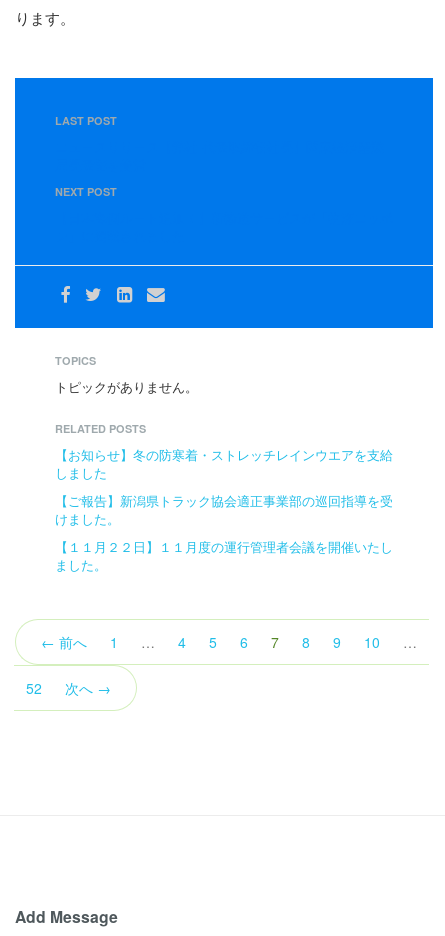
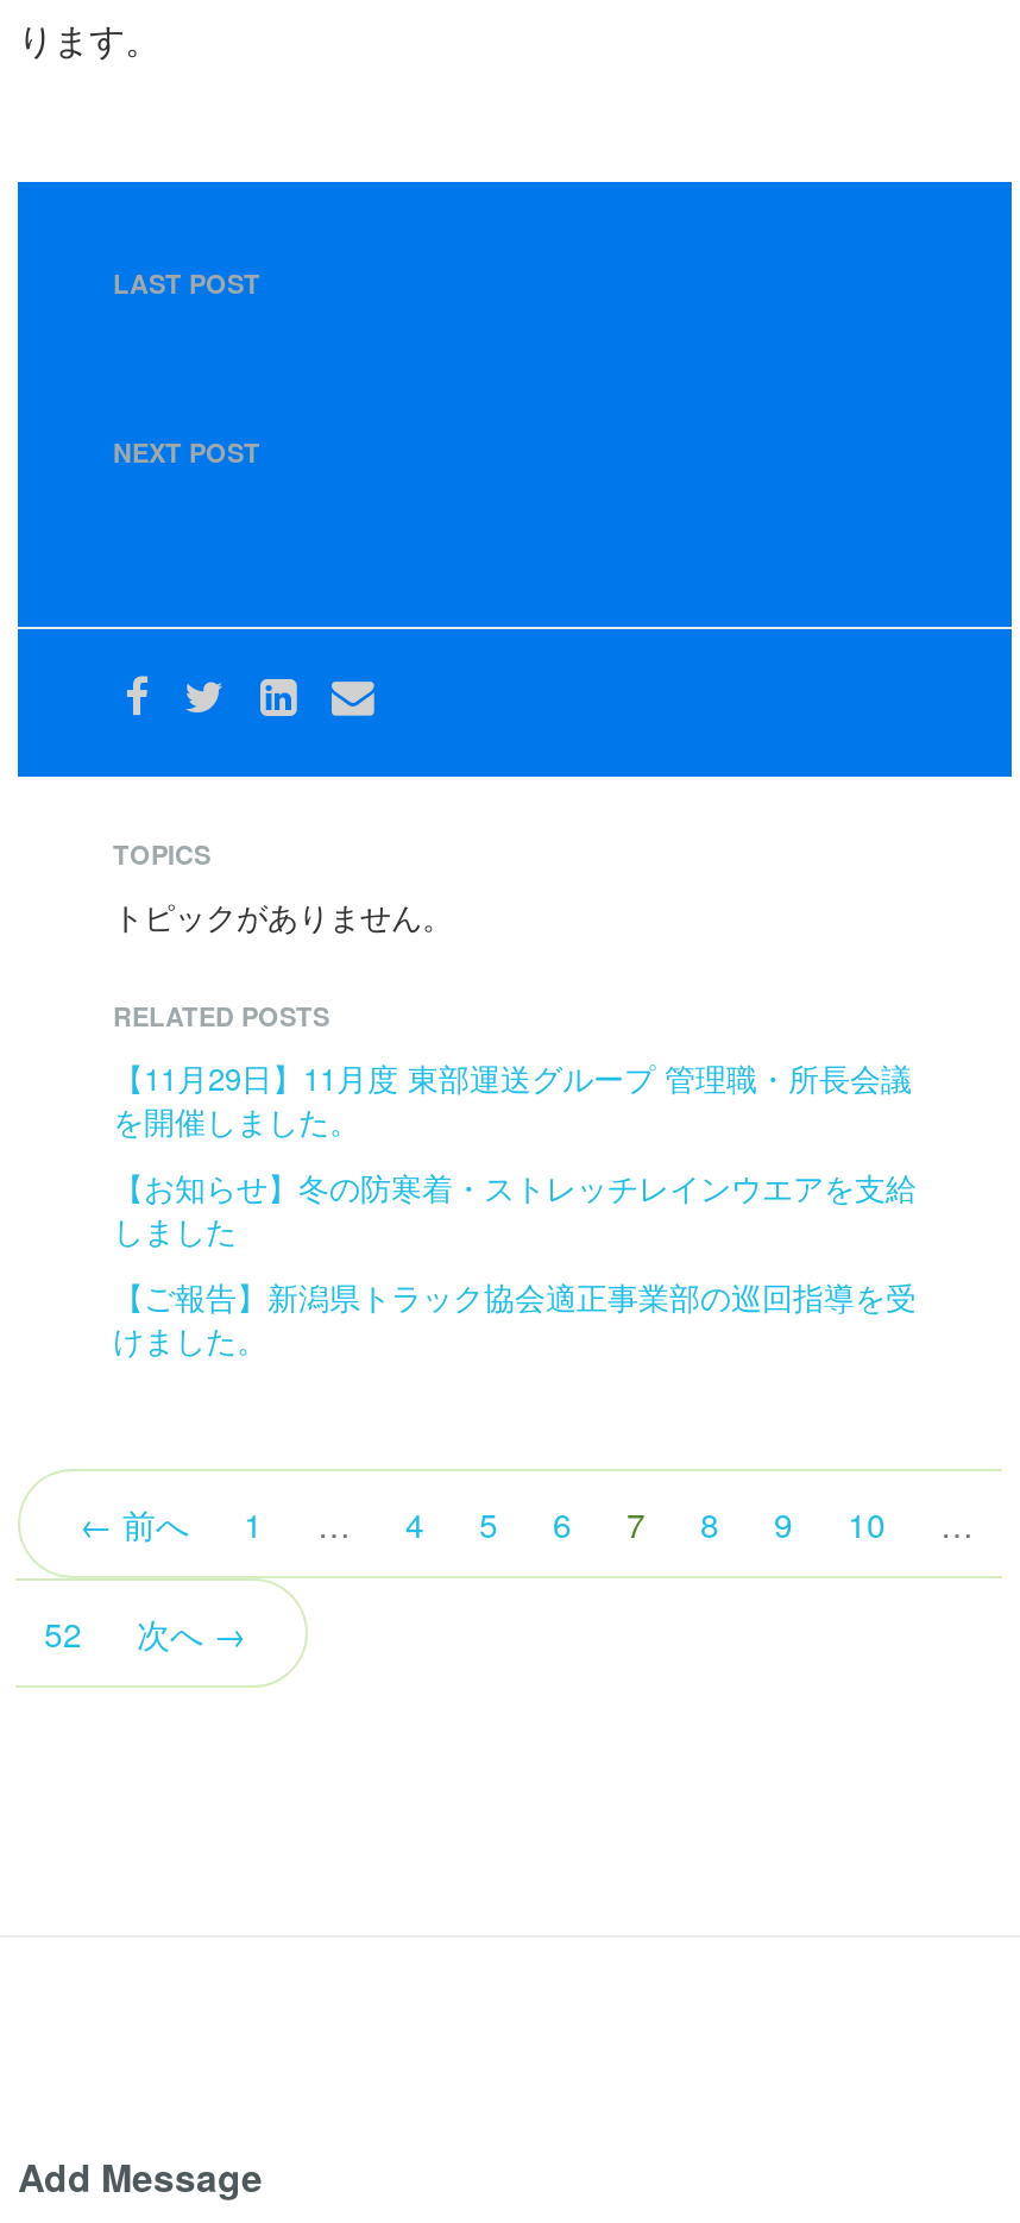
none -> [113,1055,912,1143] 【11月29日】11月度 東部運送グループ 管理職・所長会議 | を開催しました。
moved [55,445,393,528] -> [113,1164,917,1362]: 【お知らせ】冬の防寒着・ストレッチレインウエアを支給 | しました | 【ご報告】新潟県トラック協会適正事業部の巡回指導を受 | けました。
[55,537,393,574] 【１１月２２日】１１月度の運行管理者会議を開催いたし | ました。 -> none

